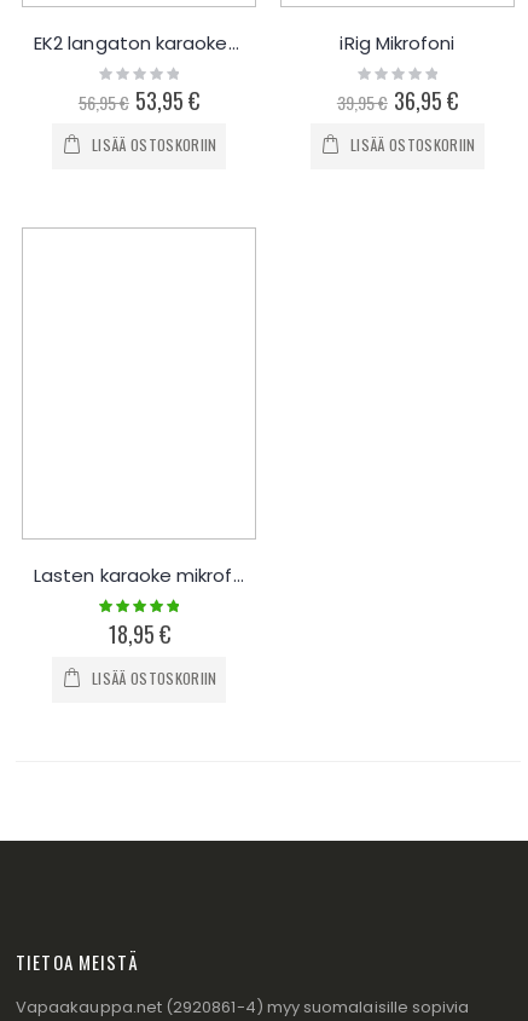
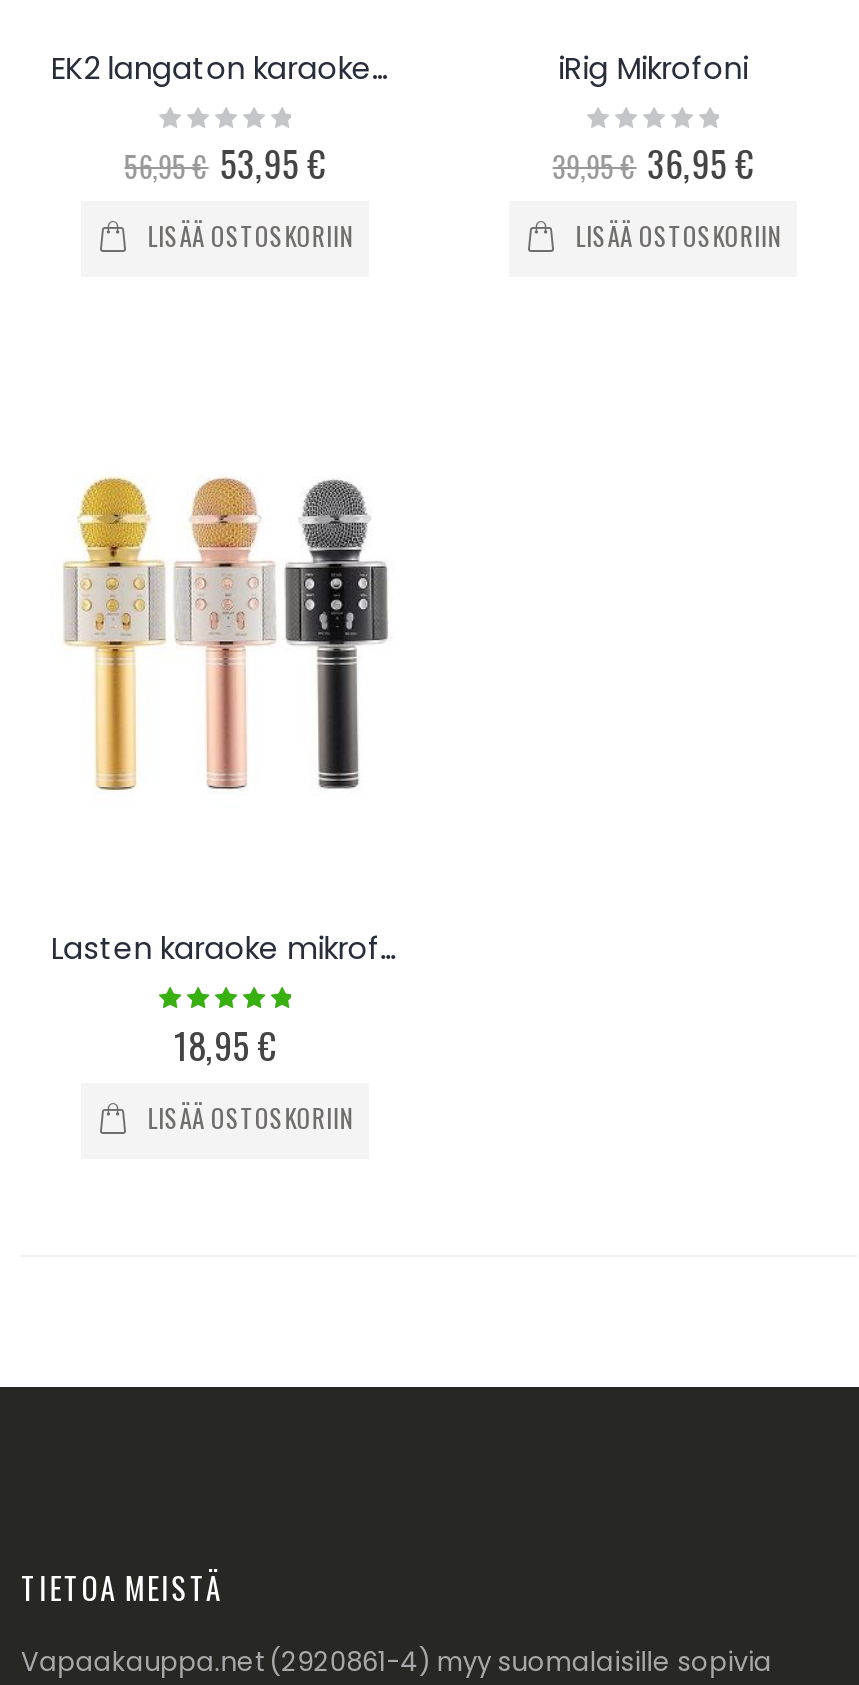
none -> [63,475,389,793] [image]

